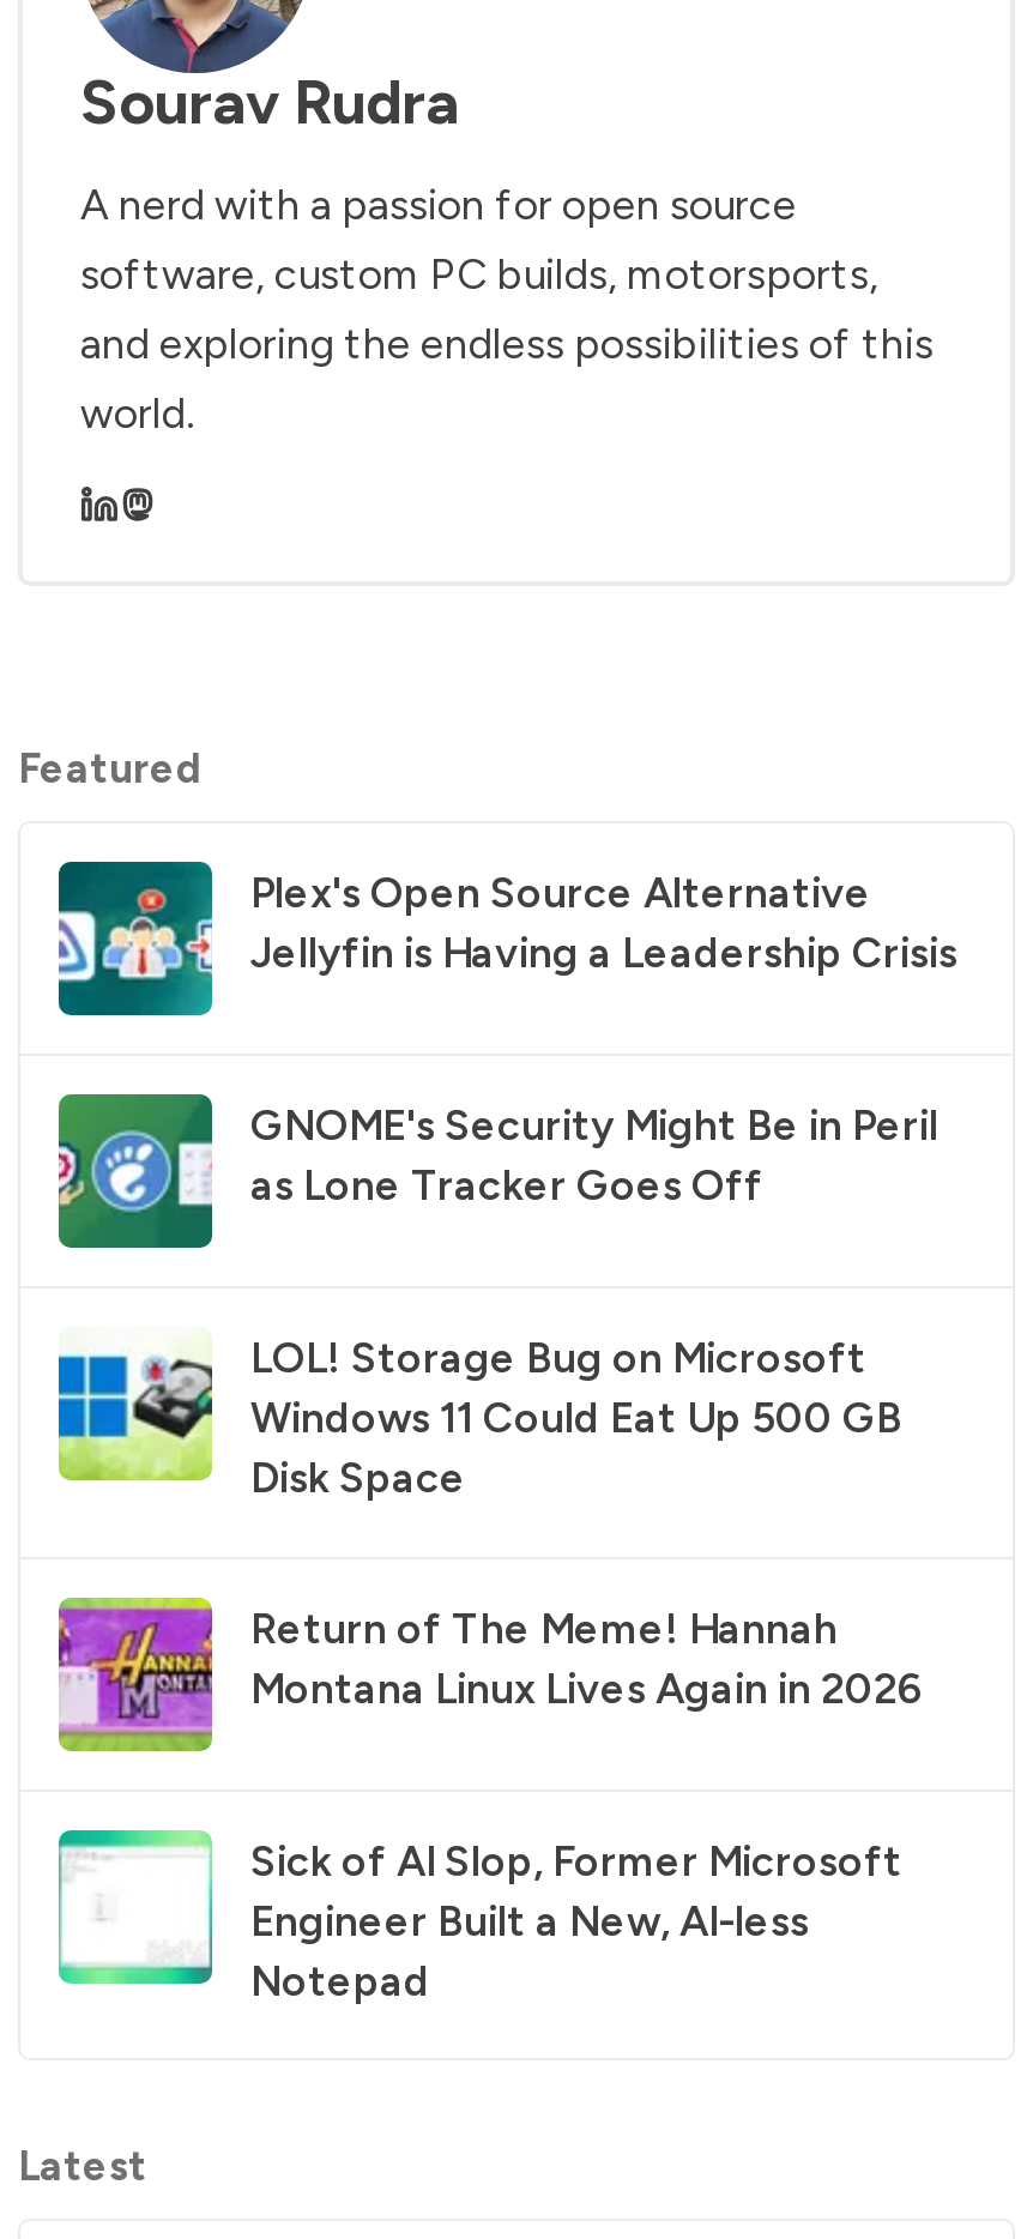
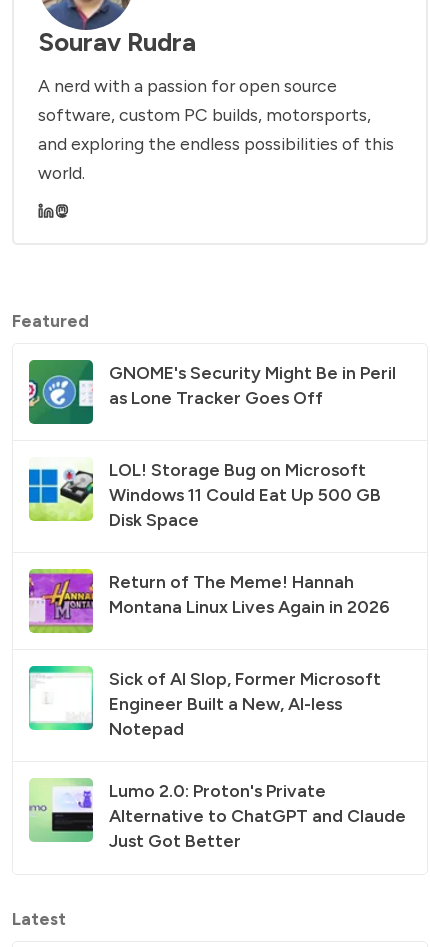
[59,861,957,1019] [image] | Plex's Open Source Alternative | Jellyfin is Having a Leadership Crisis -> none
moved [54,1100,938,2004] -> [27,362,396,739]: [image] | GNOME's Security Might Be in Peril | as Lone Tracker Goes Off | ... | Engineer Built a New, AI-less | Notepad
none -> [29,778,406,851] [image] | Lumo 2.0: Proton's Private | Alternative to ChatGPT and Claude | Just Got Better

